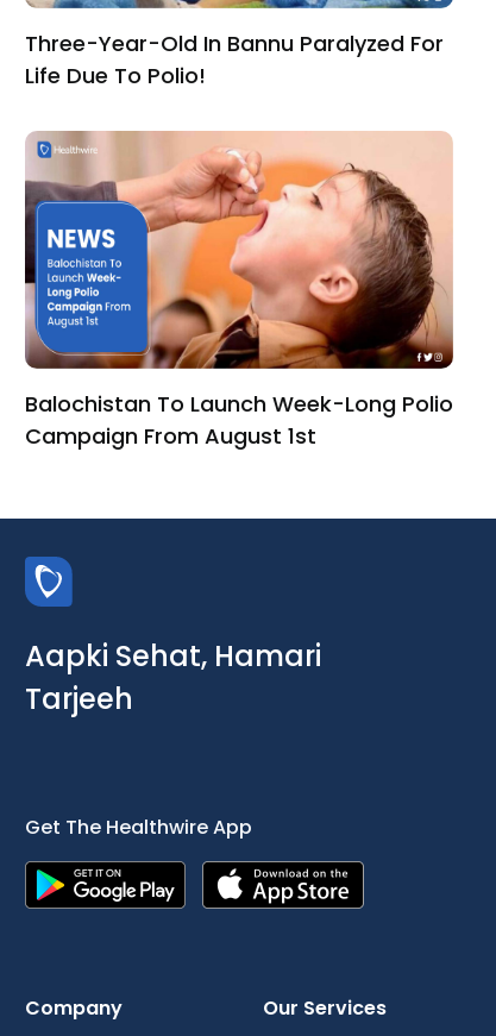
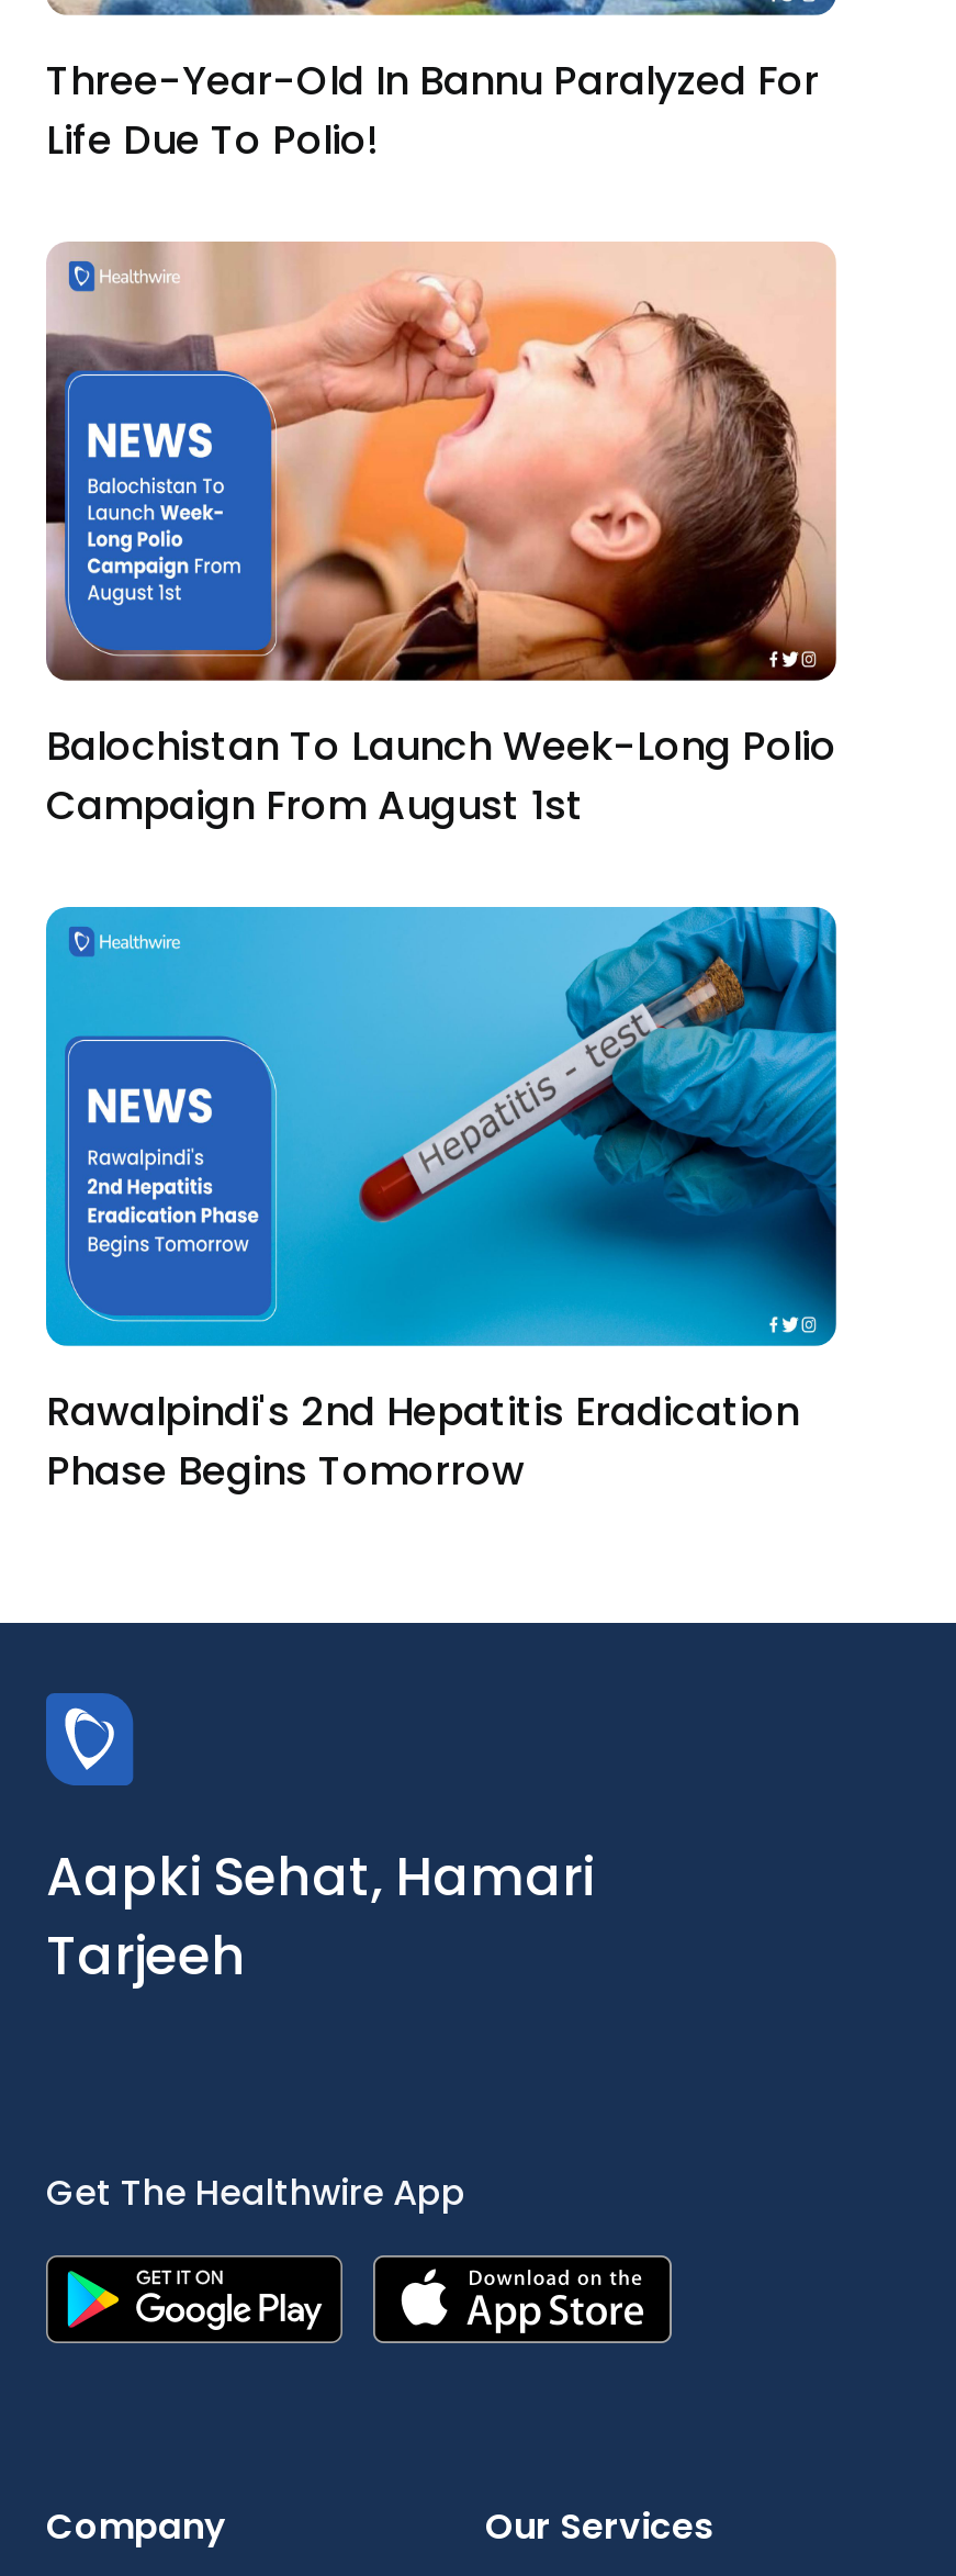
none -> [44,905,839,1498] [image] | Rawalpindi's 2nd Hepatitis Eradication | Phase Begins Tomorrow

